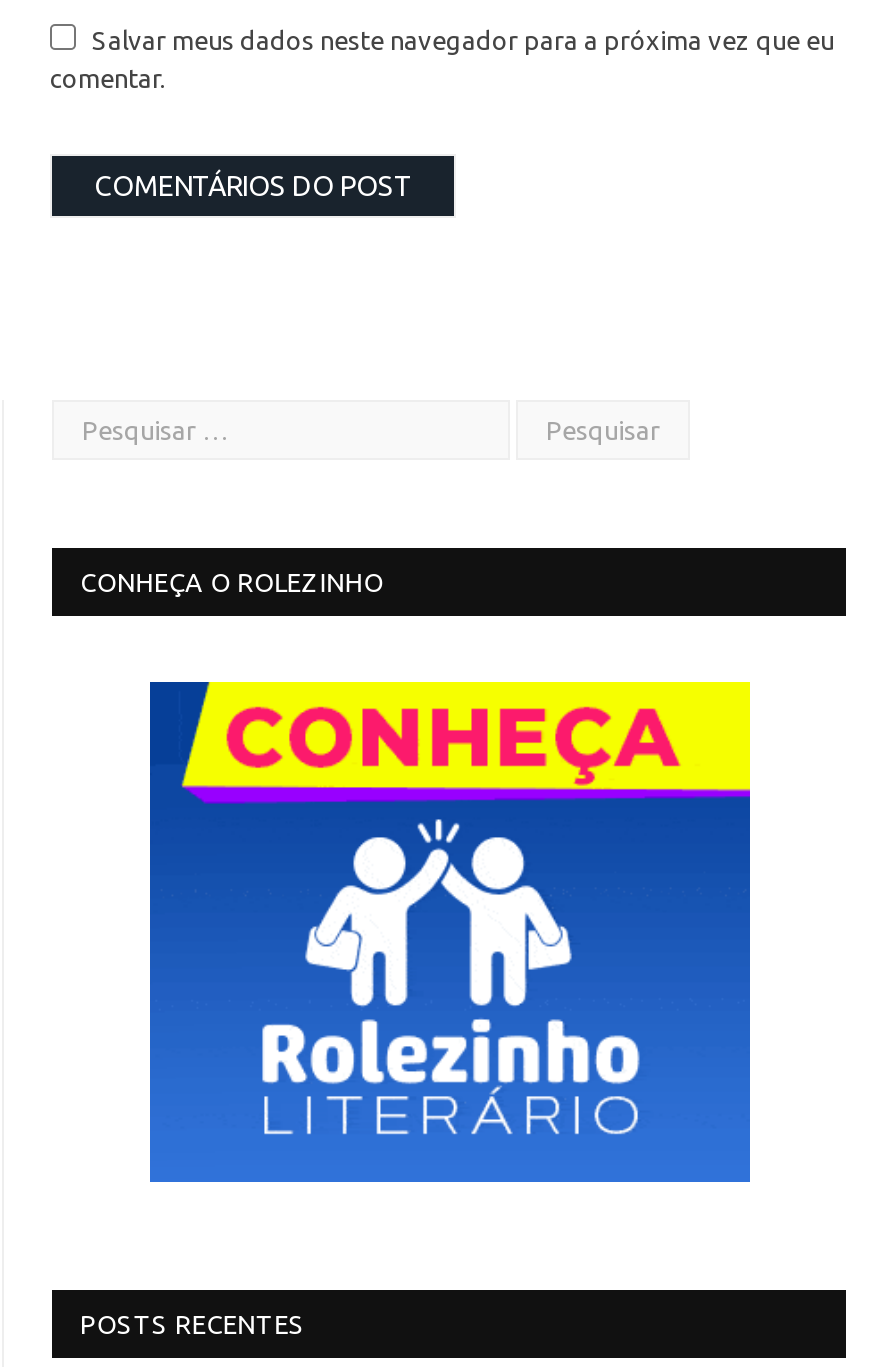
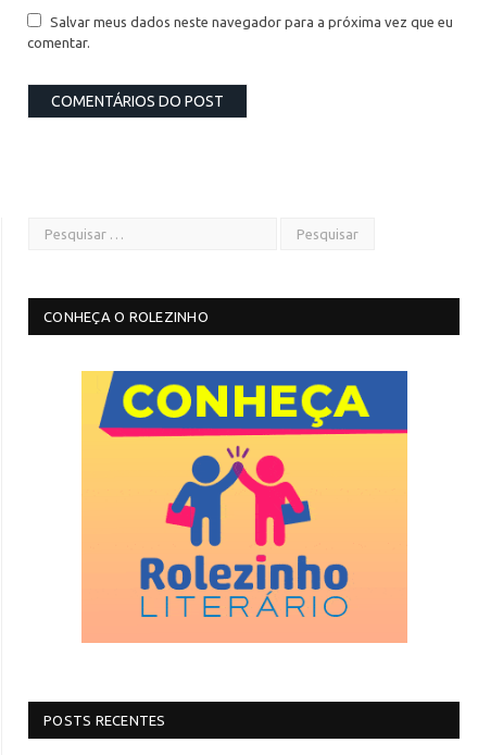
[148,680,752,1184] [image] -> [80,370,408,644] [image]

